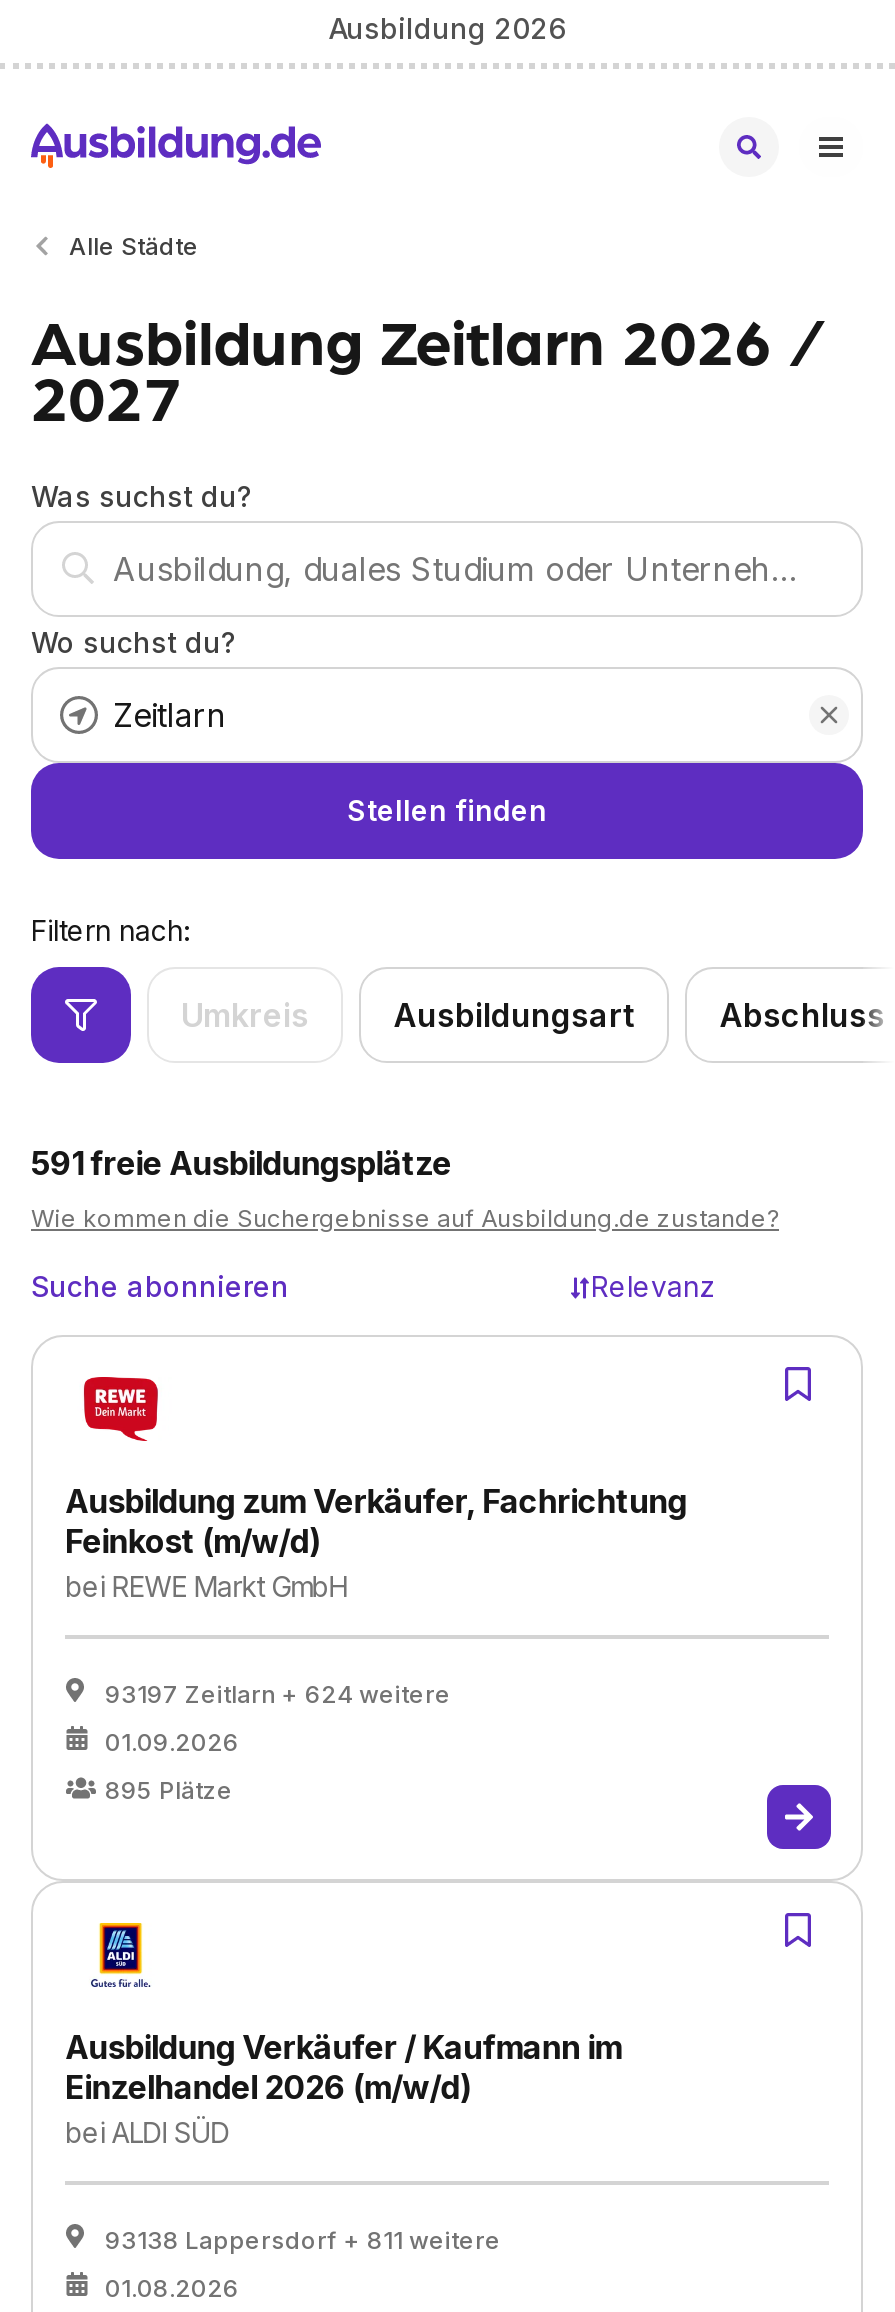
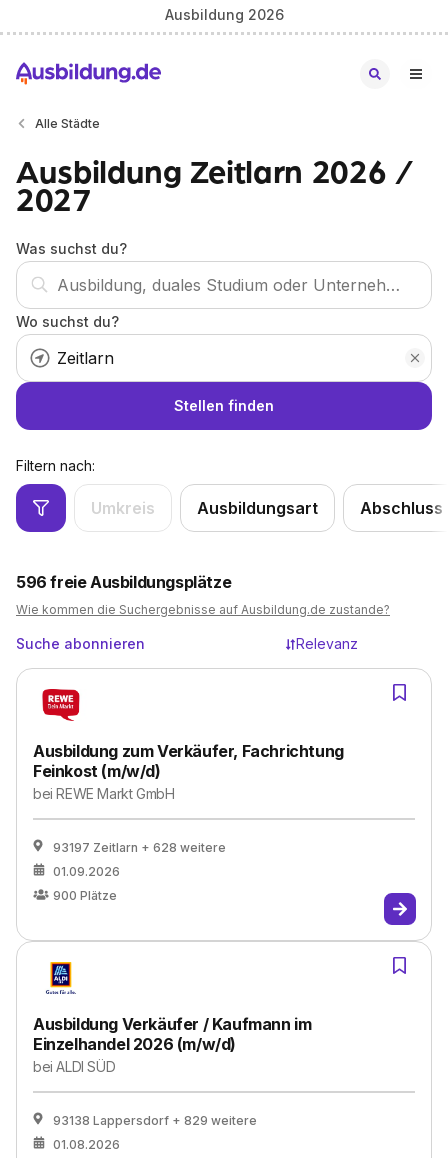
[31,1143,451,1183] 591 freie Ausbildungsplätze -> [16,572,231,592] 596 freie Ausbildungsplätze
[105,1679,451,1709] 93197 Zeitlarn + 624 weitere -> [53,840,226,855] 93197 Zeitlarn + 628 weitere
[105,1775,233,1805] 895 Plätze -> [53,888,117,903] 900 Plätze
[105,2225,501,2255] 93138 Lappersdorf + 811 weitere -> [53,1113,257,1128] 93138 Lappersdorf + 829 weitere

